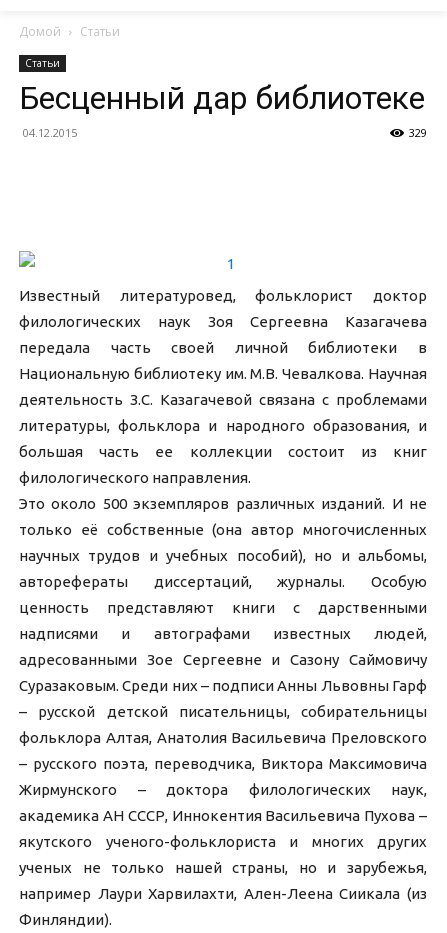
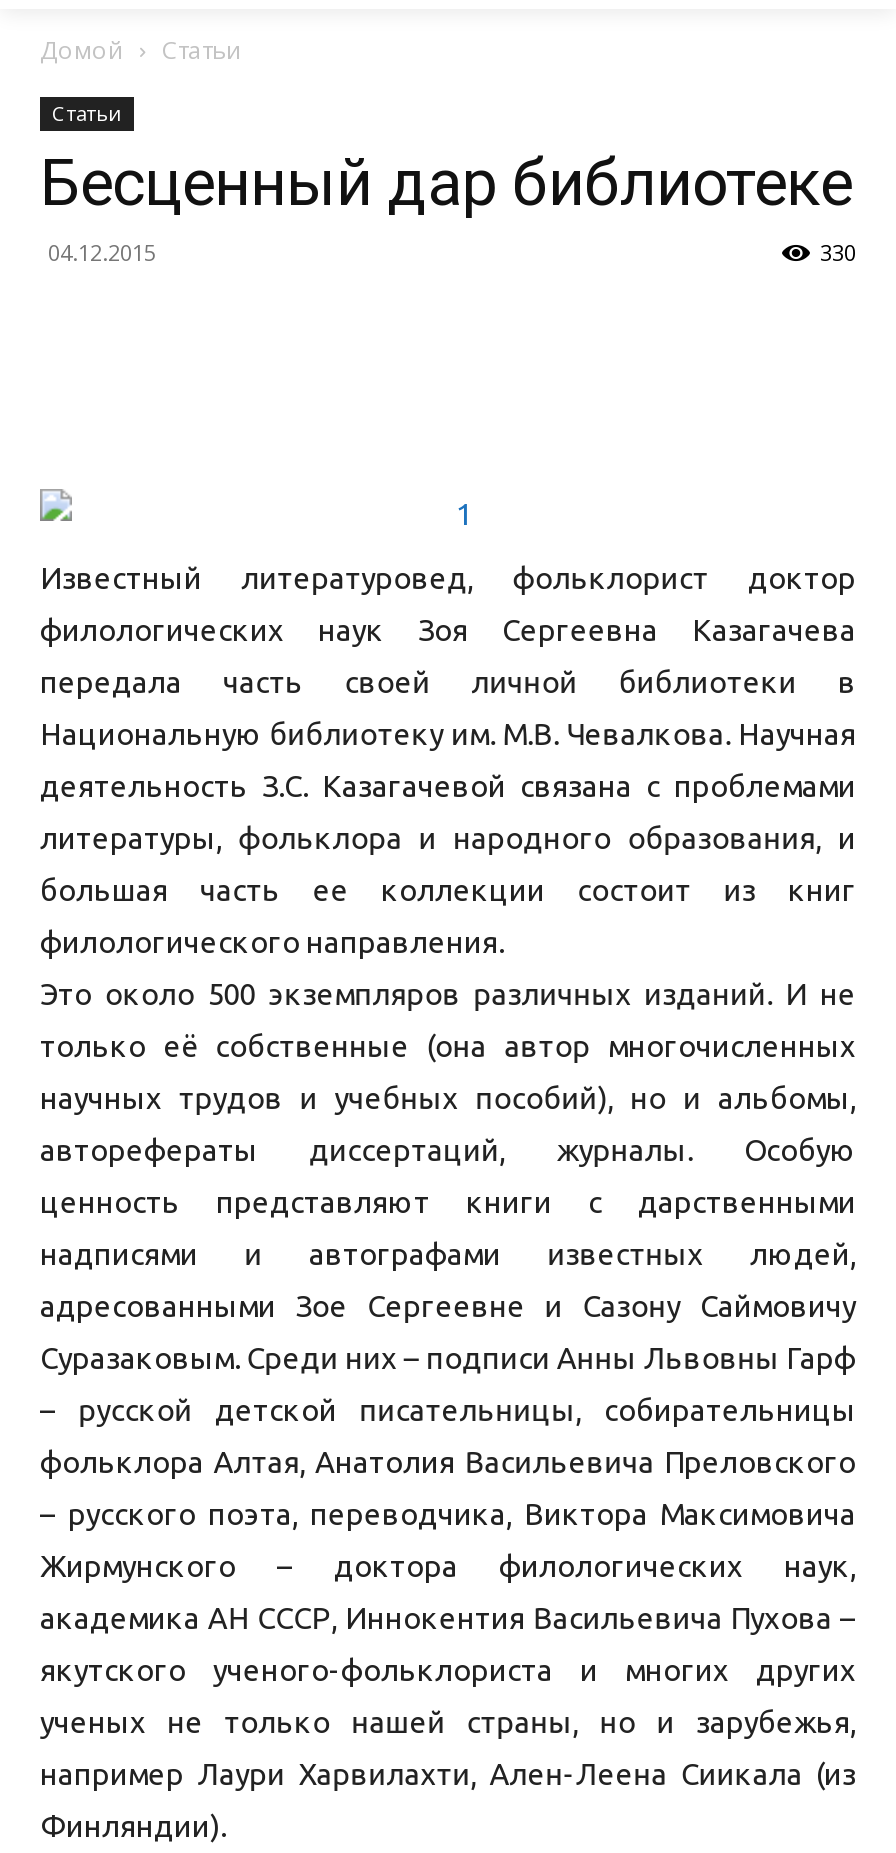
[409,125,427,140] 329 -> [820,238,856,268] 330

